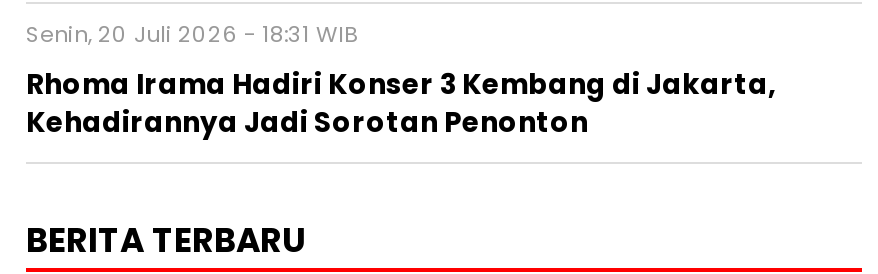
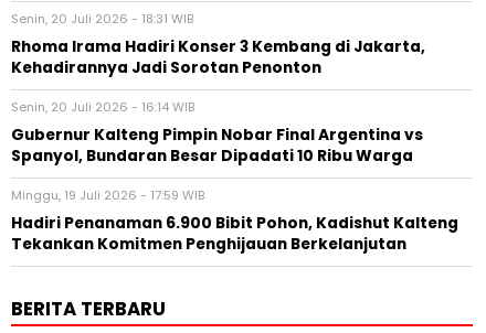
none -> [11,99,458,255] Senin, 20 Juli 2026 - 16:14 WIB | Gubernur Kalteng Pimpin Nobar Final Argentina vs | Spanyol, Bundaran Besar Dipadati 10 Ribu Warga | Minggu, 19 Juli 2026 - 17:59 WIB | Hadiri Penanaman 6.900 Bibit Pohon, Kadishut Kalteng | Tekankan Komitmen Penghijauan Berkelanjutan

